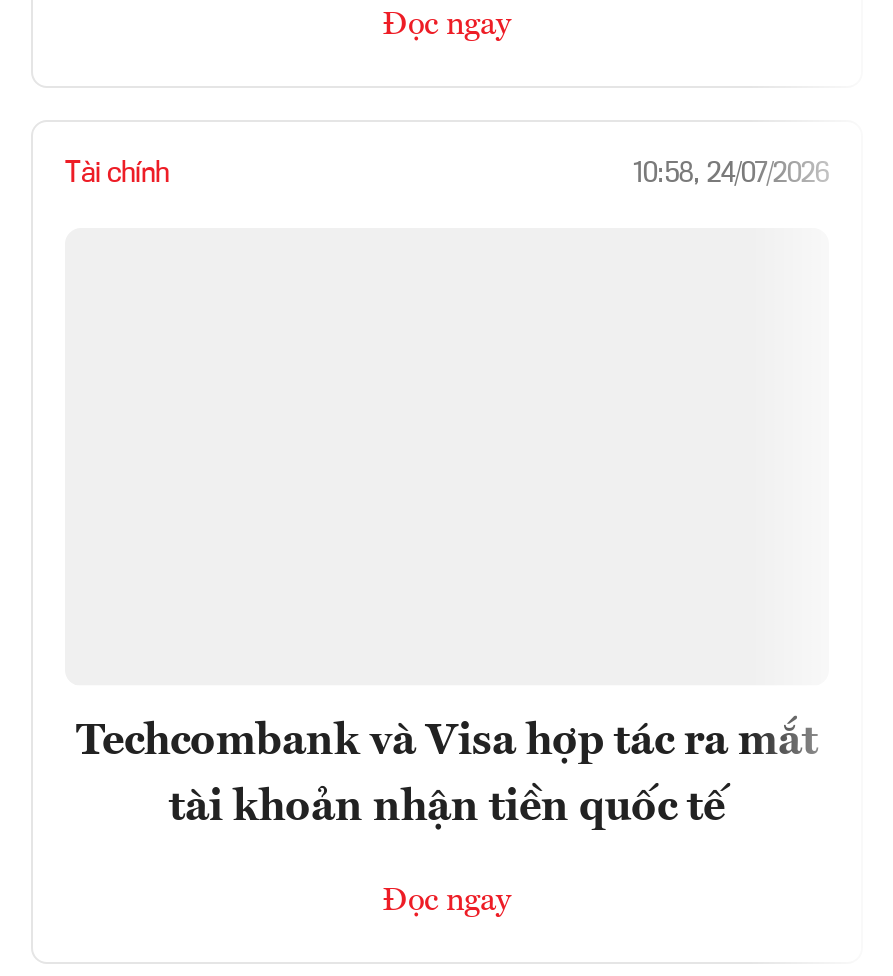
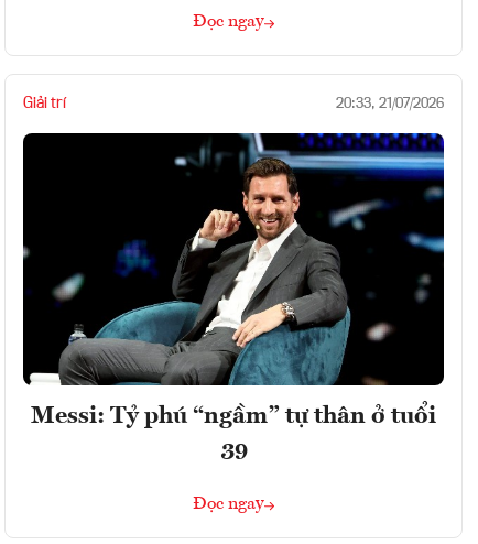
none -> [22,132,445,387] [image]
[65,159,829,187] Tài chính | 10:58, 24/07/2026 -> [23,95,444,111] Giải trí | 20:33, 21/07/2026
[76,720,818,764] Techcombank và Visa hợp tác ra mắt -> [31,404,436,428] Messi: Tỷ phú “ngầm” tự thân ở tuổi
[169,786,725,830] tài khoản nhận tiền quốc tế -> [220,440,247,465] 39

